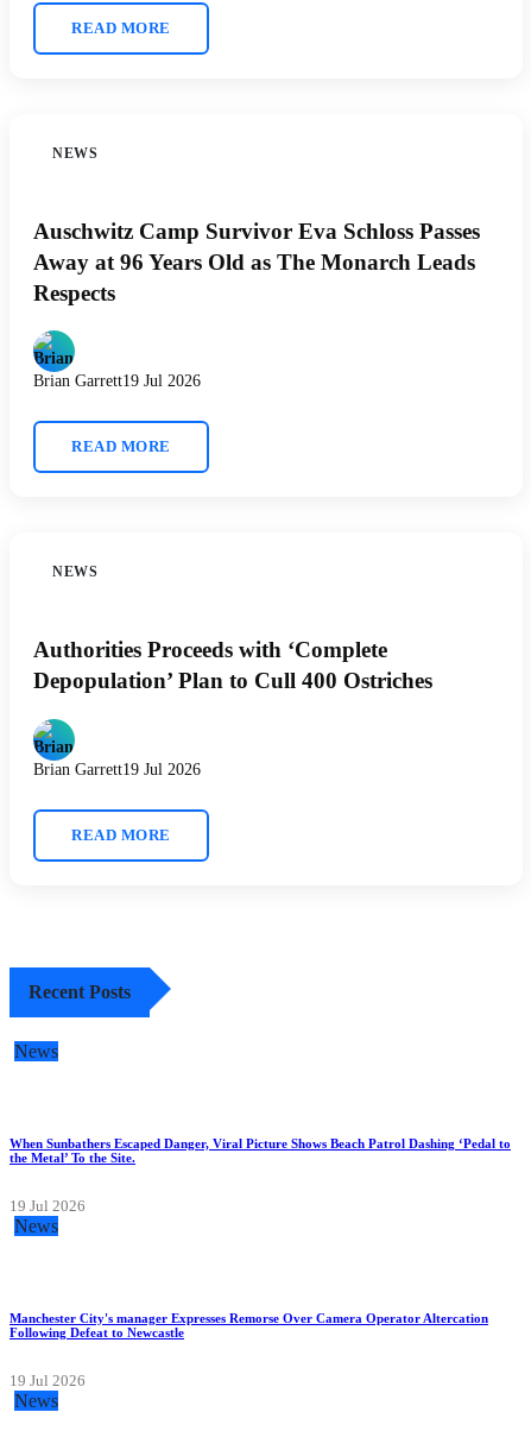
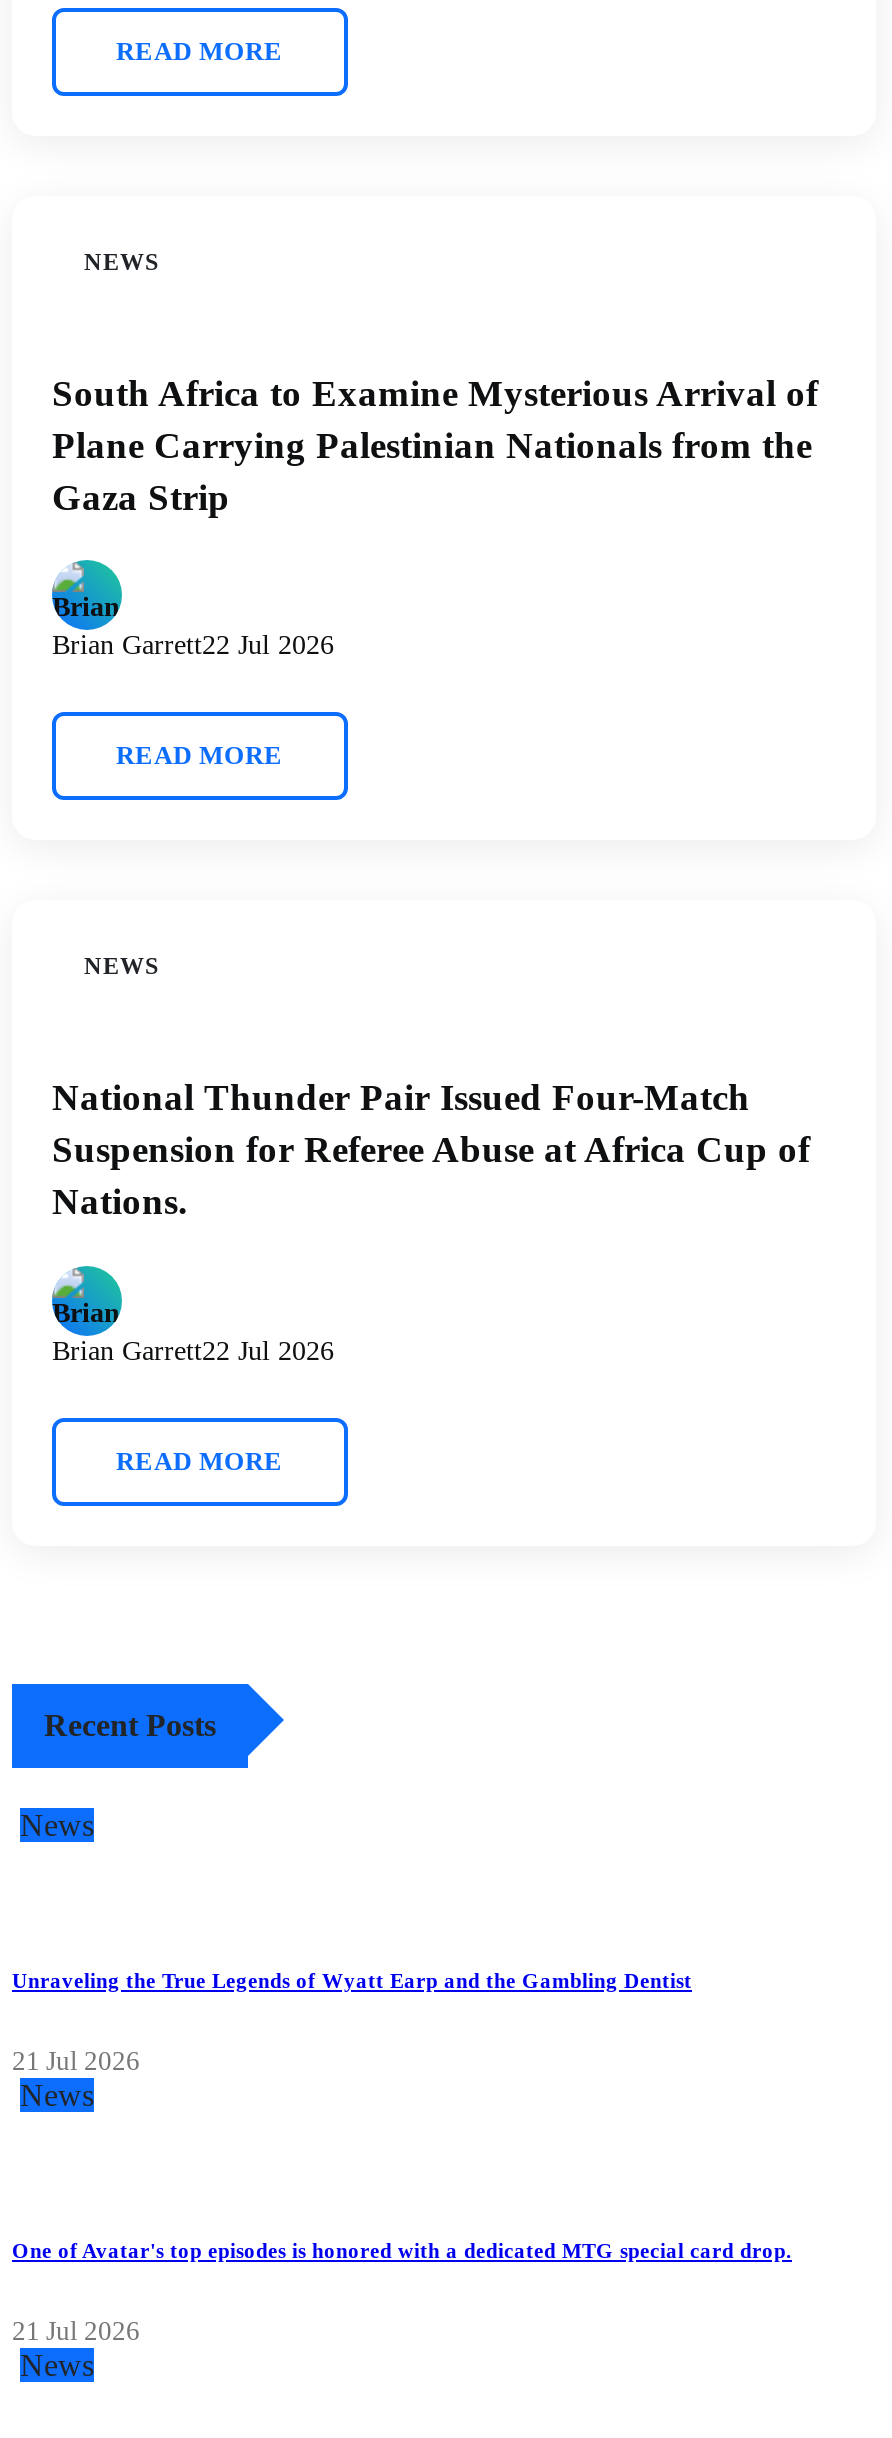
[33,218,480,305] Auschwitz Camp Survivor Eva Schloss Passes | Away at 96 Years Old as The Monarch Leads | Respects -> [52,372,818,518] South Africa to Examine Mysterious Arrival of | Plane Carrying Palestinian Nationals from the | Gaza Strip
[33,373,201,390] Brian Garrett19 Jul 2026 -> [52,631,334,661] Brian Garrett22 Jul 2026
[33,637,432,693] Authorities Proceeds with ‘Complete | Depopulation’ Plan to Cull 400 Ostriches -> [52,1076,810,1222] National Thunder Pair Issued Four-Match | Suspension for Referee Abuse at Africa Cup of | Nations.
moved [32,718,76,756] -> [50,1264,124,1328]: [image]
[33,761,201,778] Brian Garrett19 Jul 2026 -> [52,1336,334,1366] Brian Garrett22 Jul 2026
moved [14,826,170,1062] -> [20,1446,283,1843]: READ MORE | Recent Posts | News
[10,1137,511,1165] When Sunbathers Escaped Danger, Viral Picture Shows Beach Patrol Dashing ‘Pedal to | the Metal’ To the Site. -> [12,1969,692,1993] Unraveling the True Legends of Wyatt Earp and the Gambling Dentist
[10,1197,86,1215] 19 Jul 2026 -> [12,2047,140,2077] 21 Jul 2026
[10,1311,488,1340] Manchester City's manager Expresses Remorse Over Camera Operator Altercation | Following Defeat to Newcastle -> [12,2239,792,2263] One of Avatar's top episodes is honored with a dedicated MTG special card drop.
[10,1372,86,1390] 19 Jul 2026 -> [12,2317,140,2347] 21 Jul 2026

